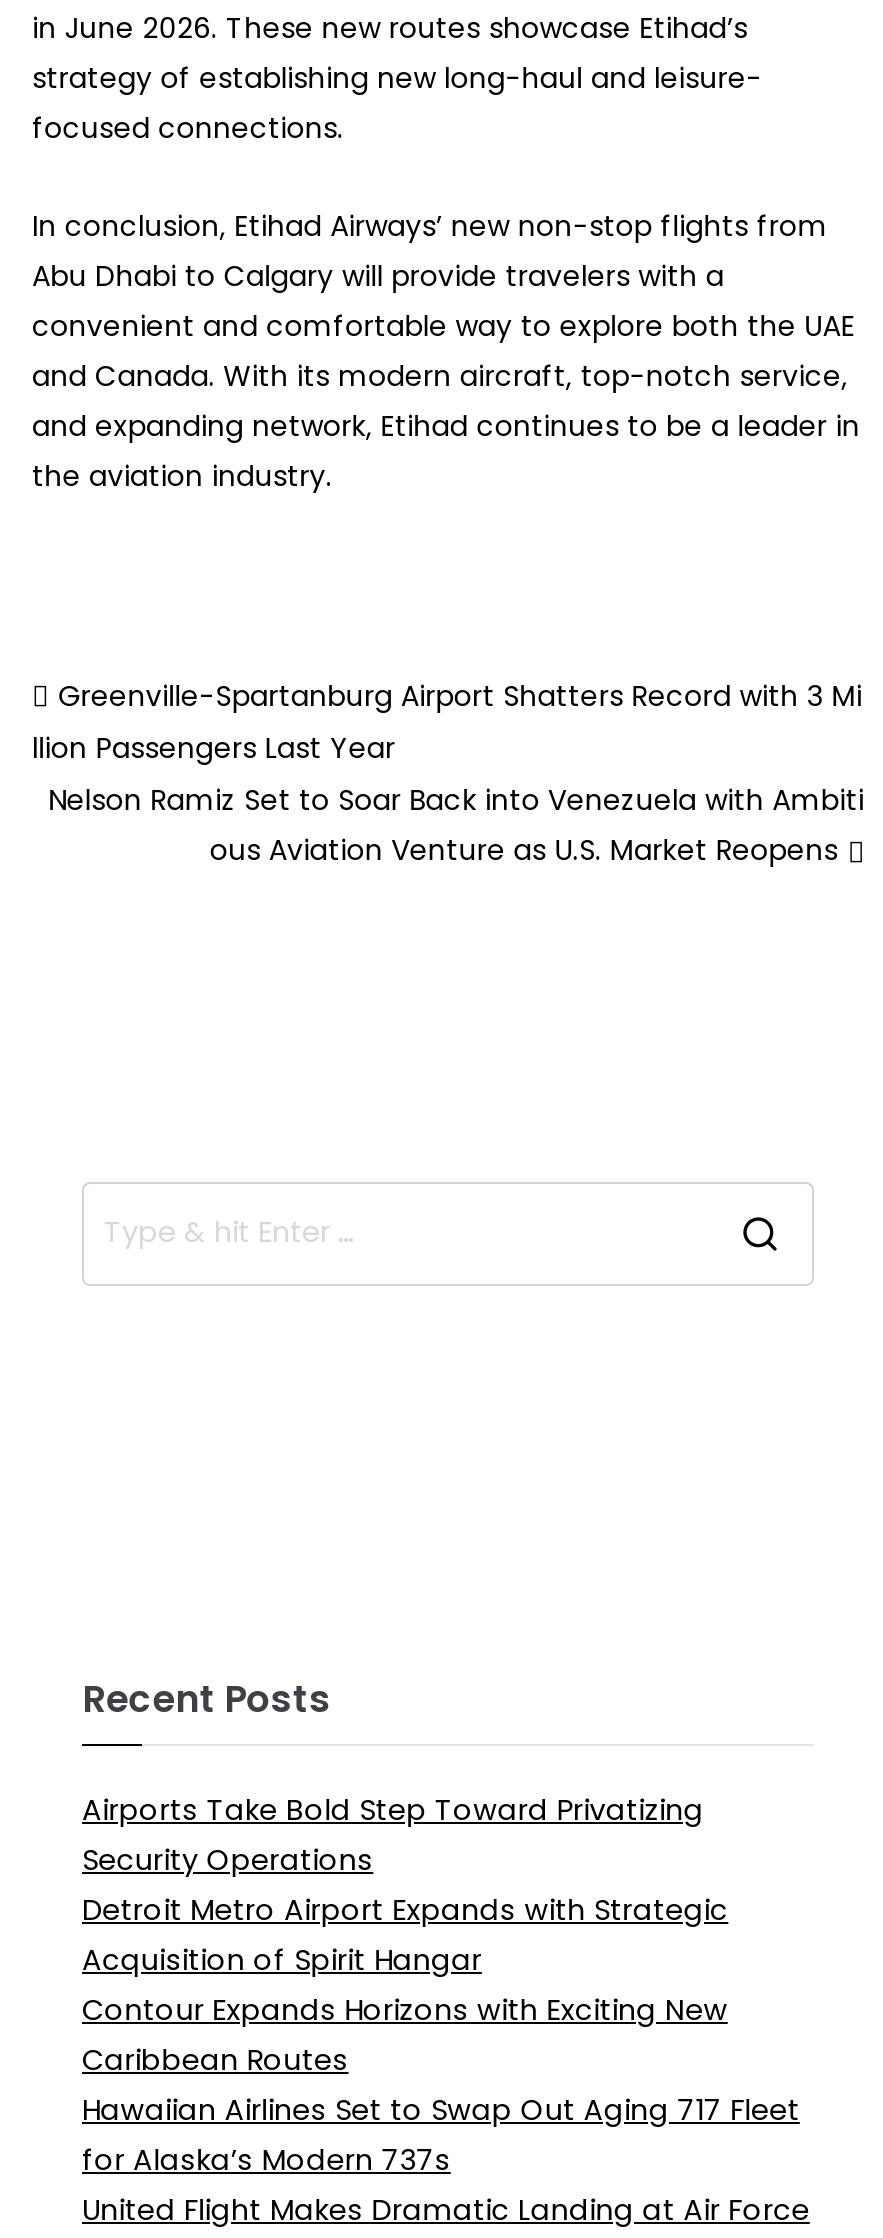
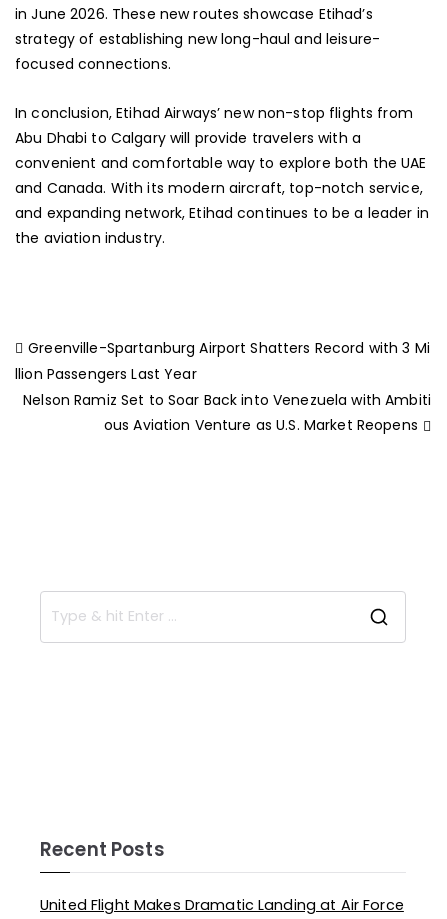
[82,1790,800,2180] Airports Take Bold Step Toward Privatizing | Security Operations | Detroit Metro Airport Expands with Strategic | Acquisition of Spirit Hangar | Contour Expands Horizons with Exciting New | Caribbean Routes | Hawaiian Airlines Set to Swap Out Aging 717 Fleet | for Alaska’s Modern 737s -> none

